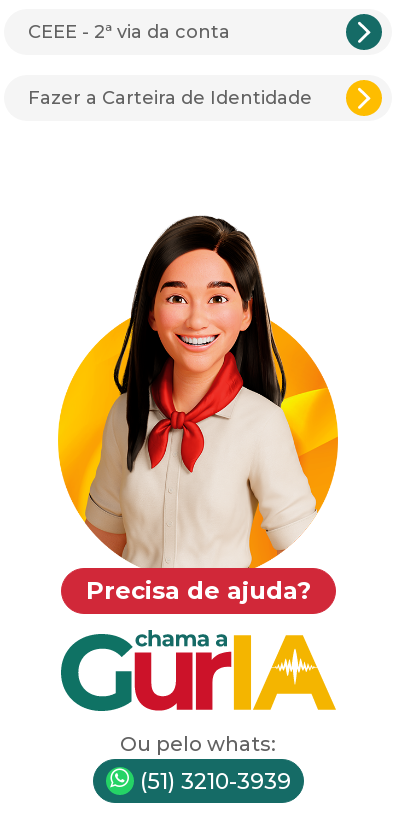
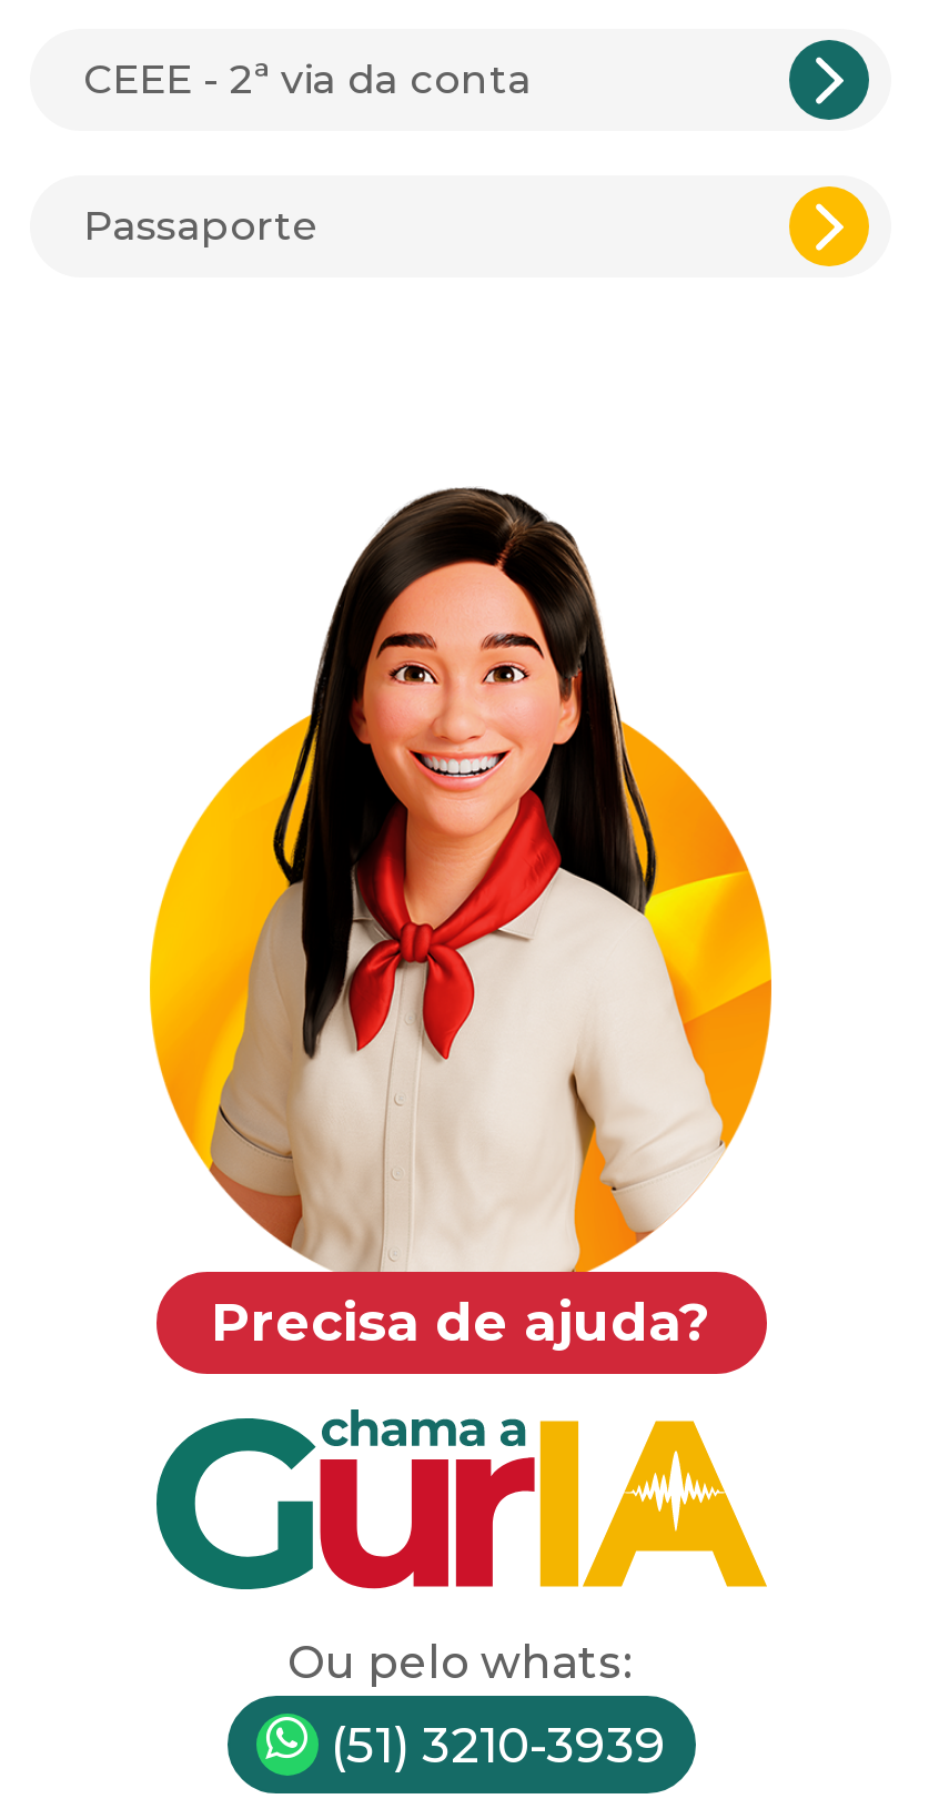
[28,87,312,109] Fazer a Carteira de Identidade -> [83,203,319,252] Passaporte

